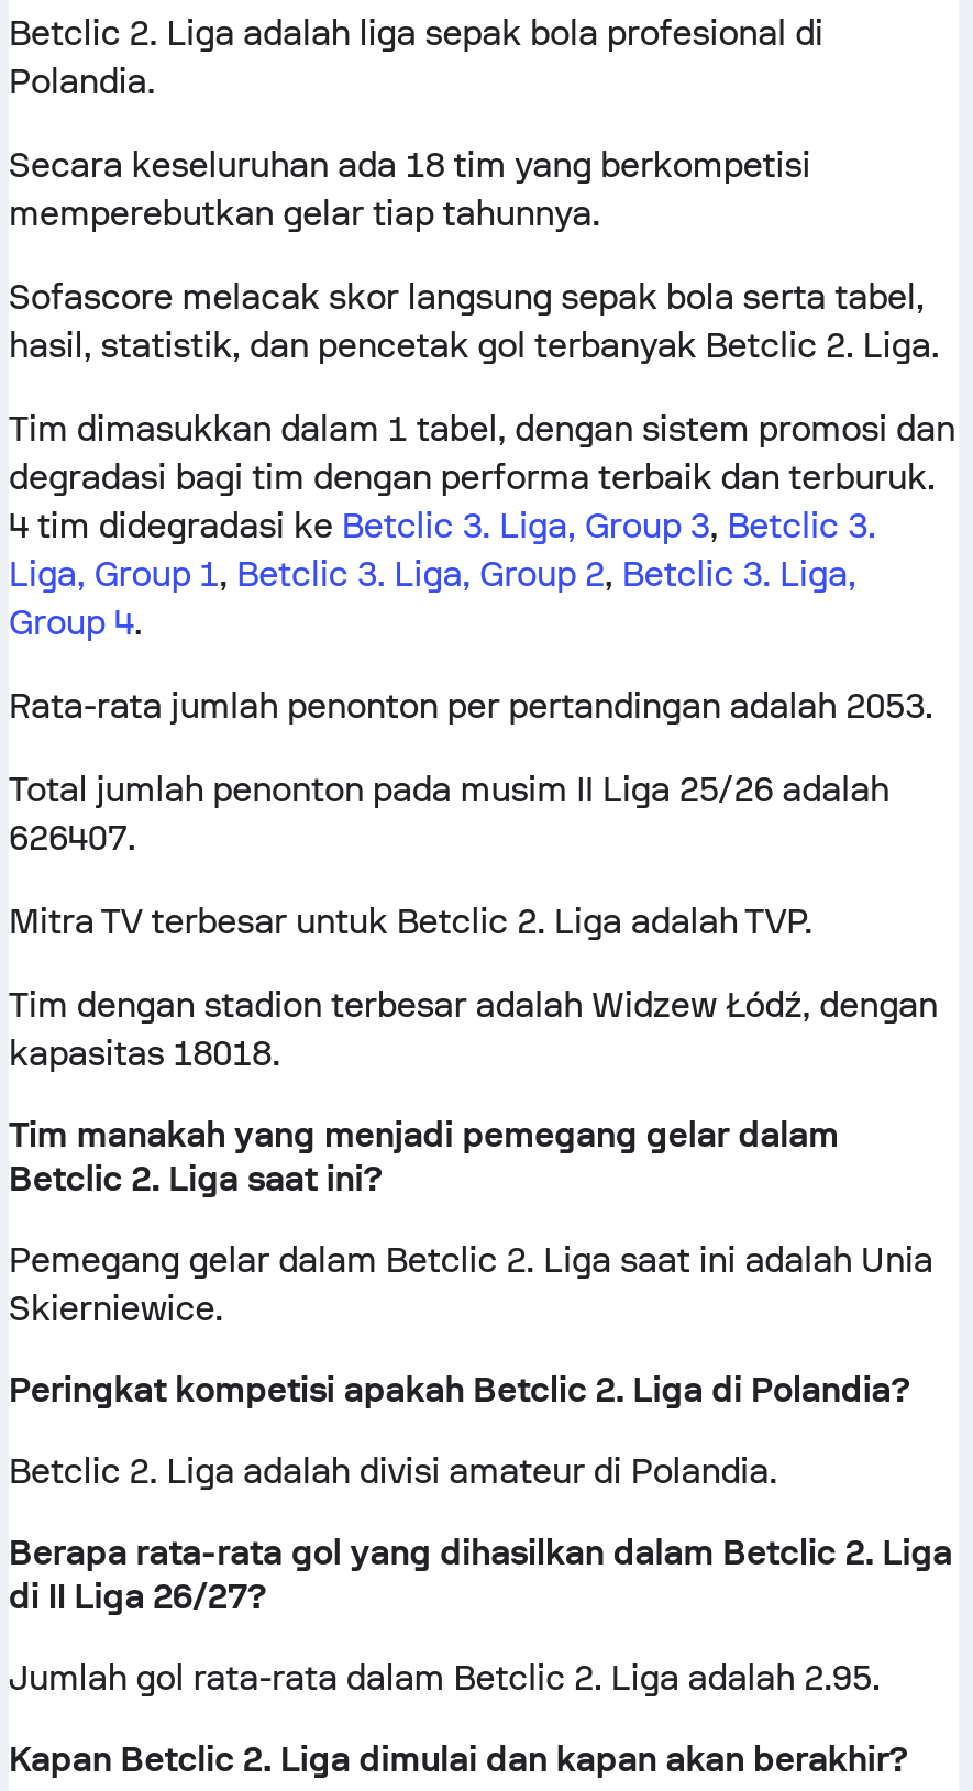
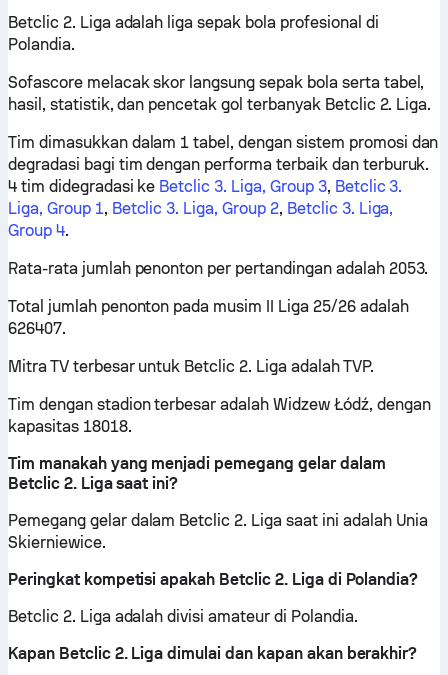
[9,144,811,234] Secara keseluruhan ada 18 tim yang berkompetisi | memperebutkan gelar tiap tahunnya. -> none
[9,1532,953,1699] Berapa rata-rata gol yang dihasilkan dalam Betclic 2. Liga | di II Liga 26/27? | Jumlah gol rata-rata dalam Betclic 2. Liga adalah 2.95. -> none

